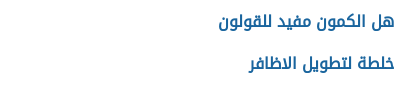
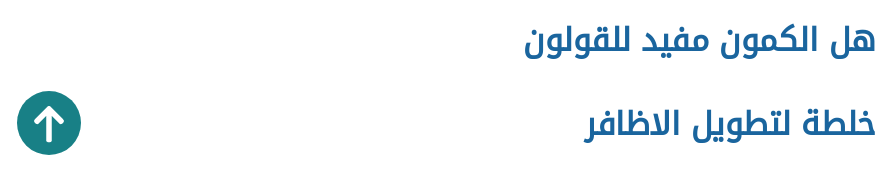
none -> [15,89,83,157] [image]

